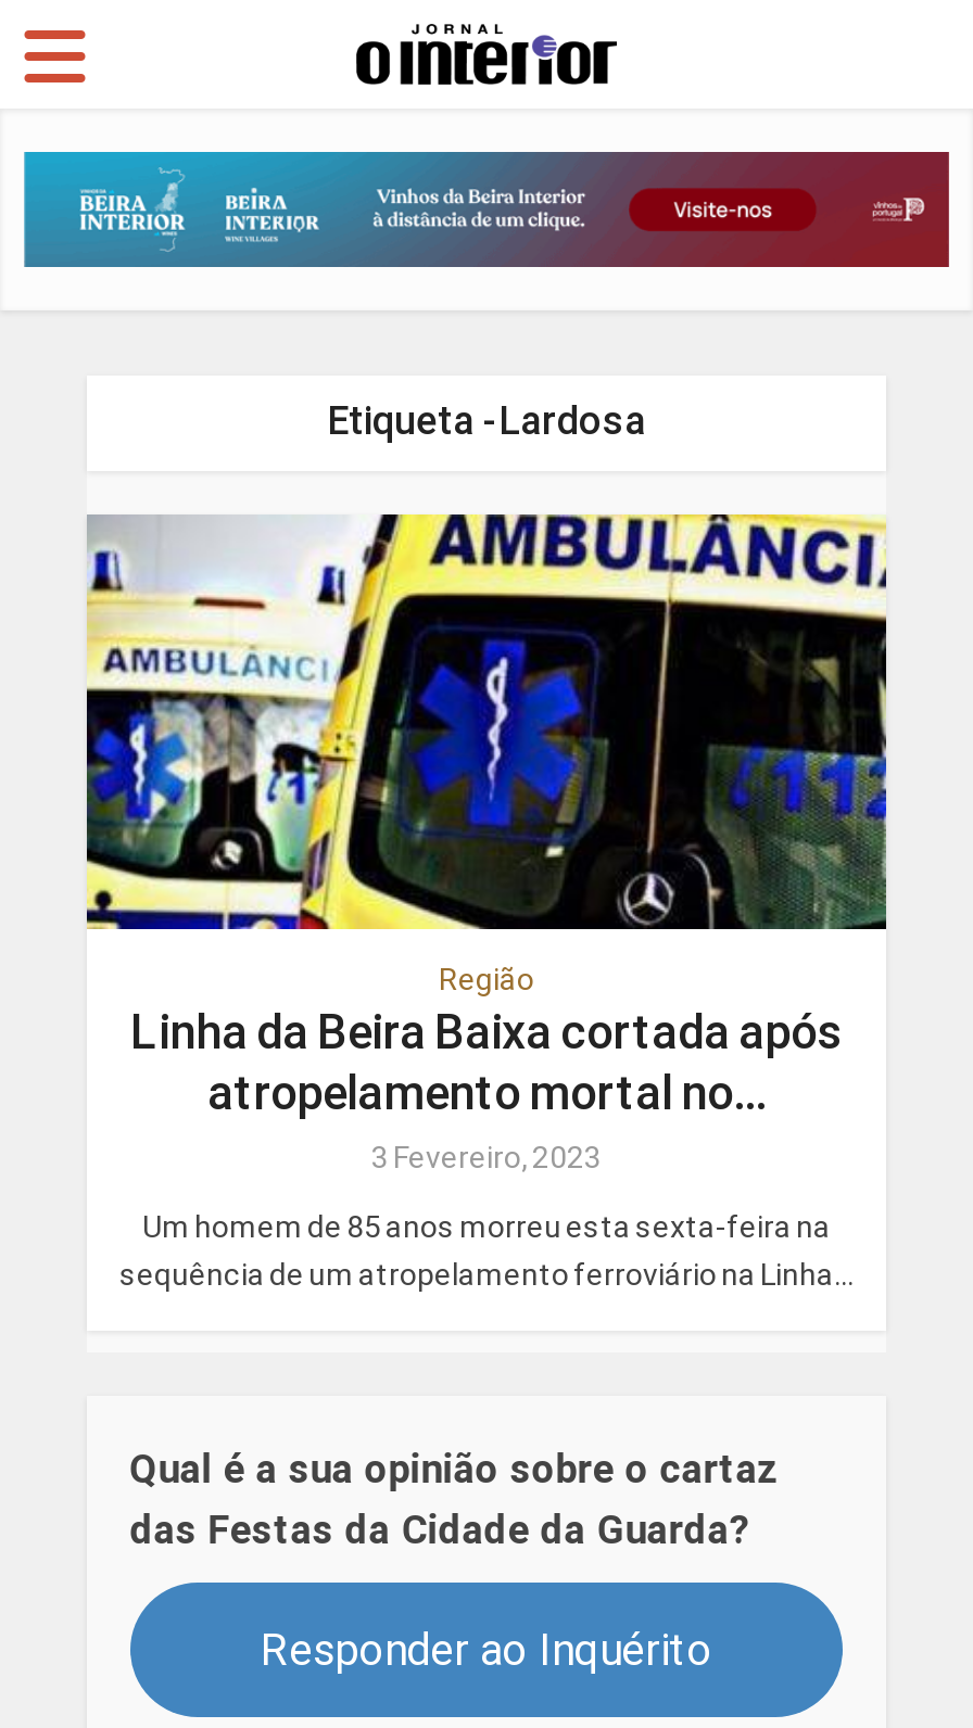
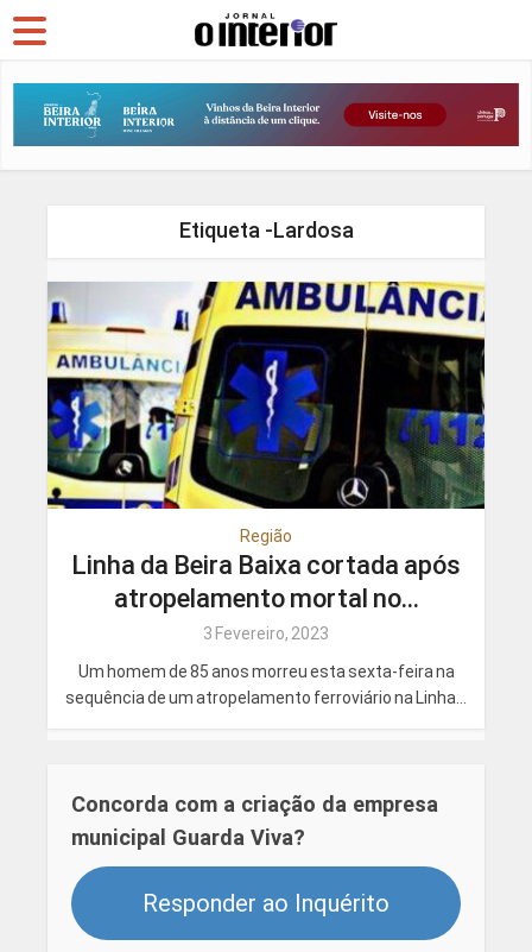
[130,1446,779,1553] Qual é a sua opinião sobre o cartaz | das Festas da Cidade da Guarda? -> [71,792,438,850] Concorda com a criação da empresa | municipal Guarda Viva?

